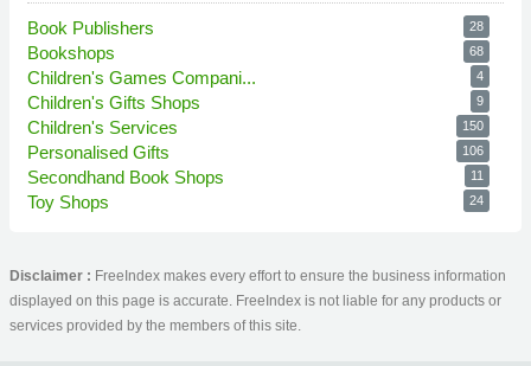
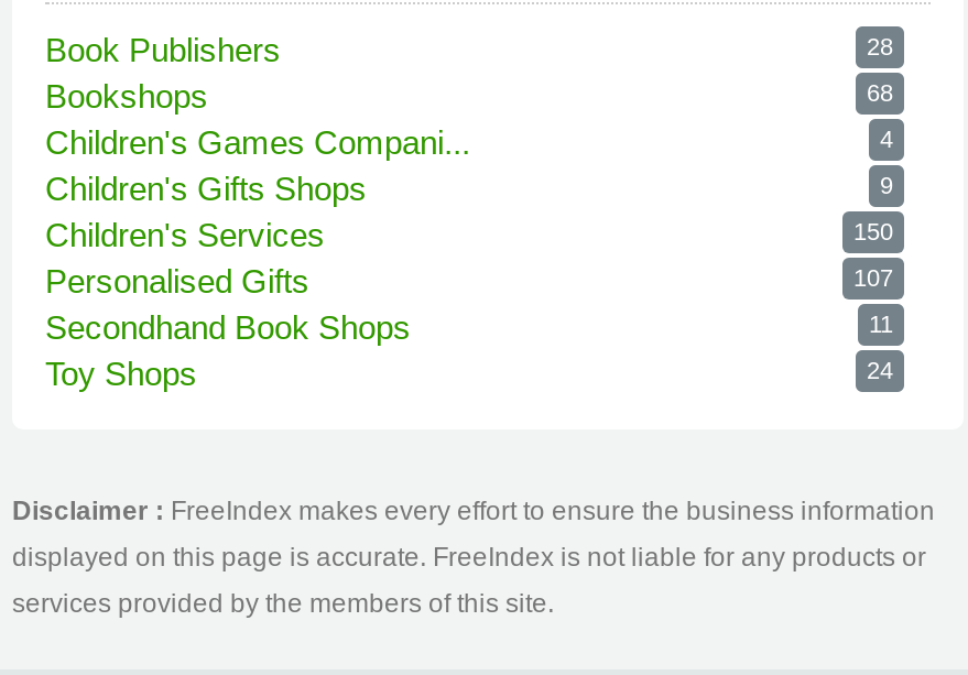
[462,144,484,158] 106 -> [853,265,893,291] 107

